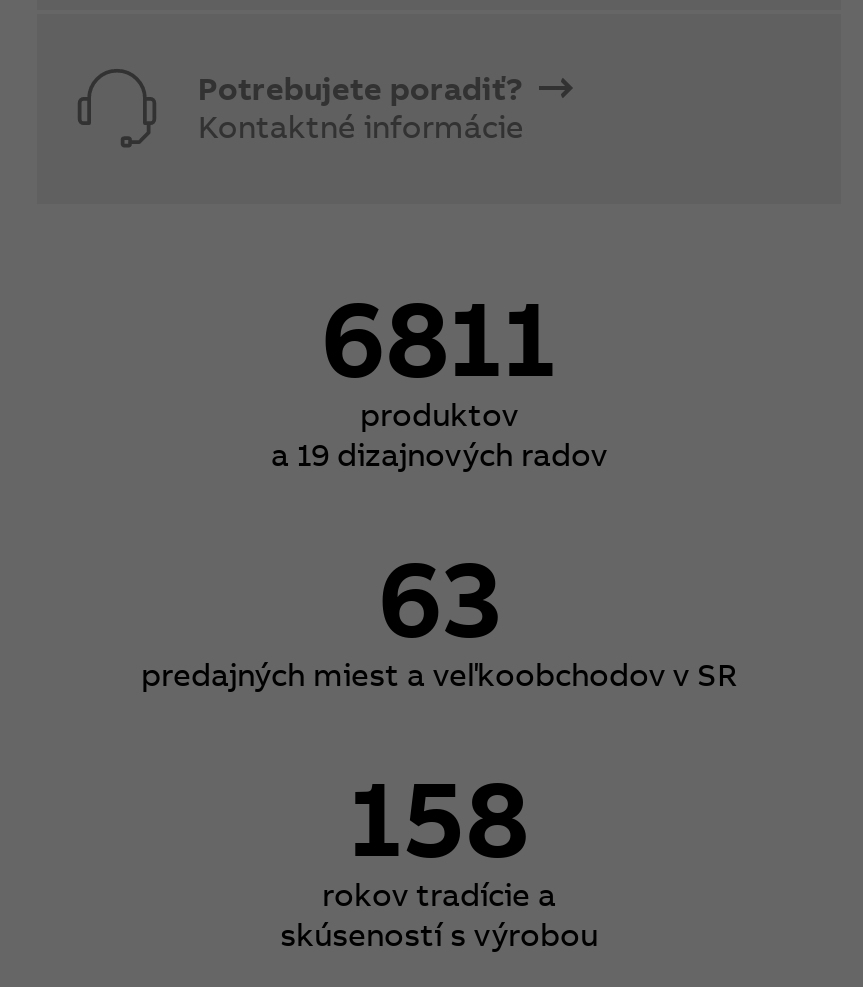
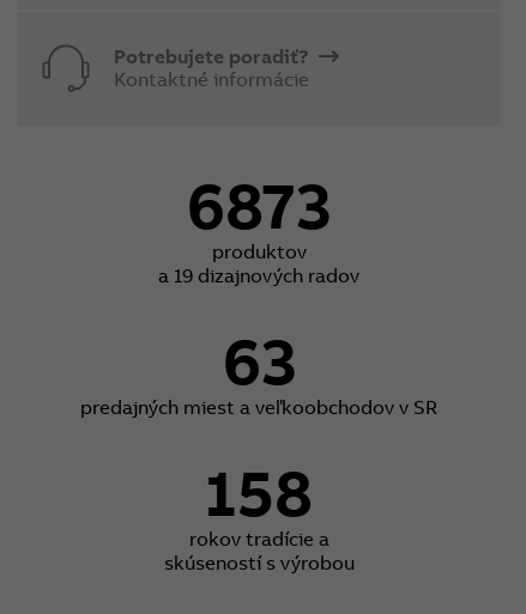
[321,268,557,404] 6811 -> [187,164,331,246] 6873

